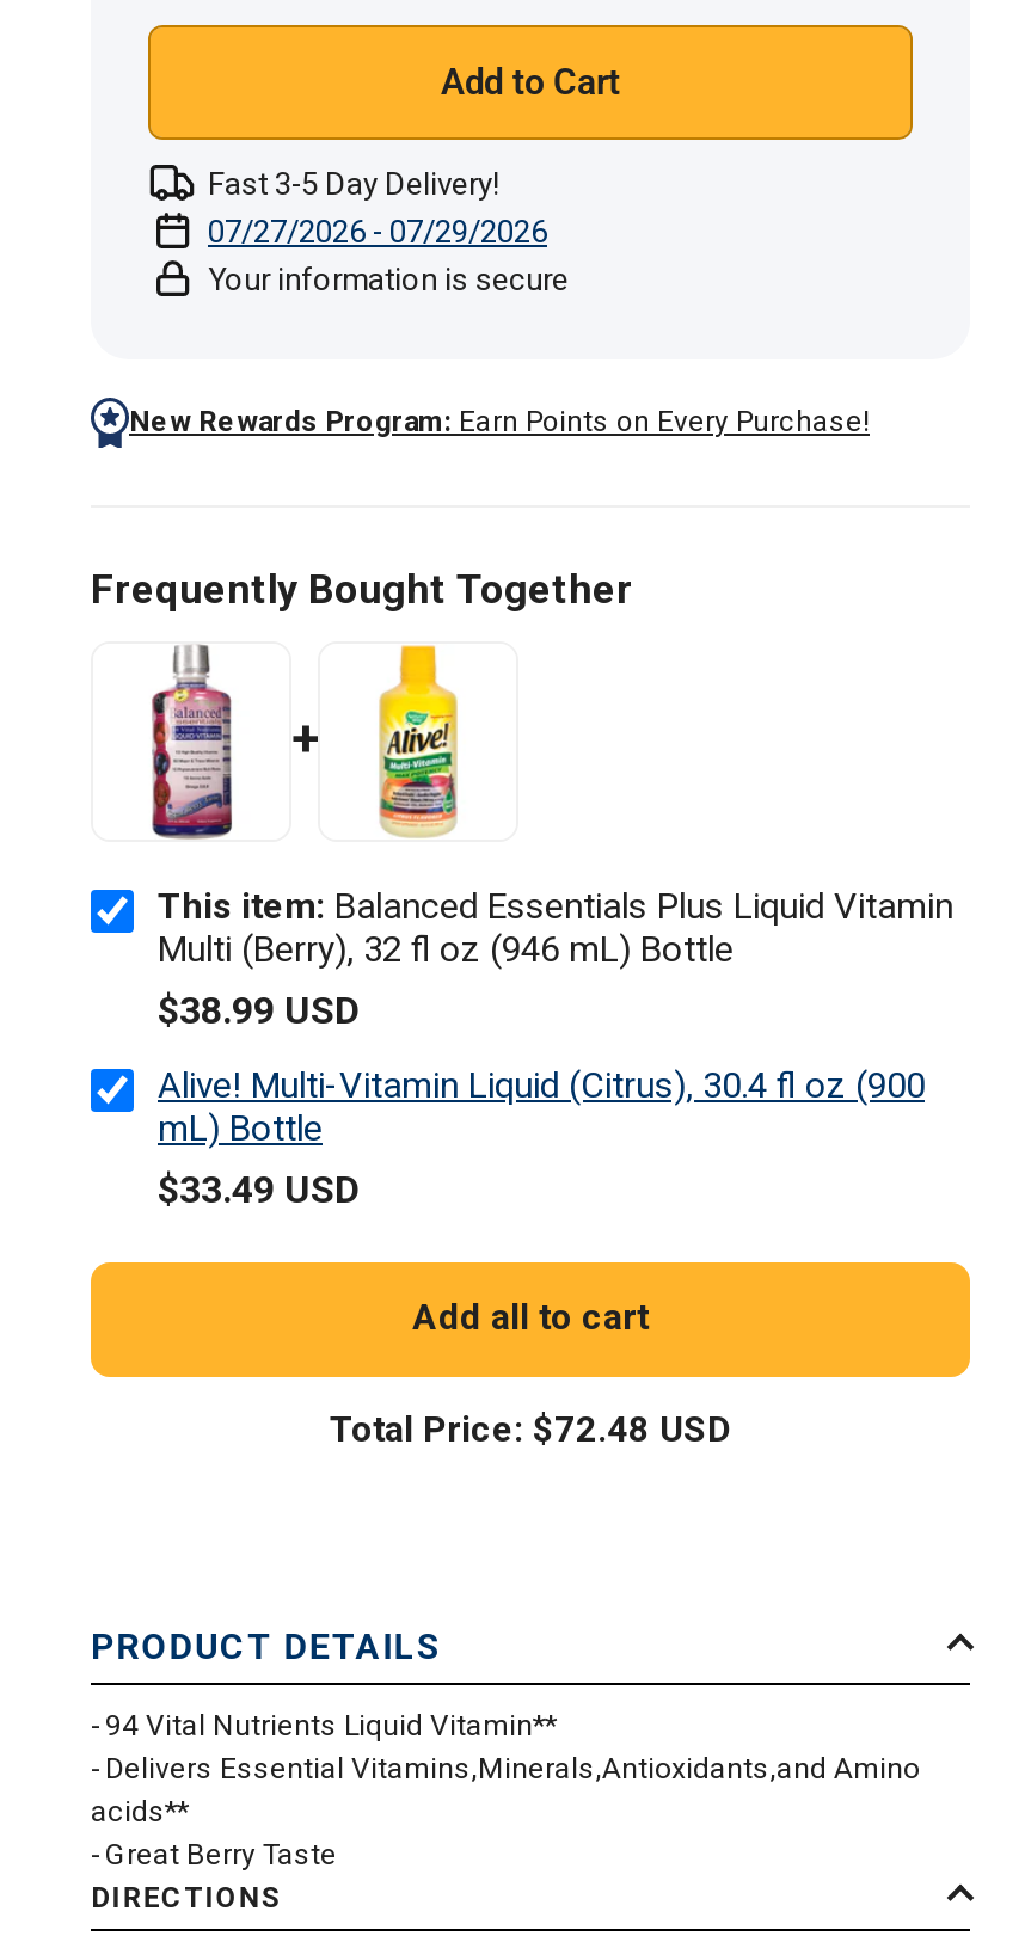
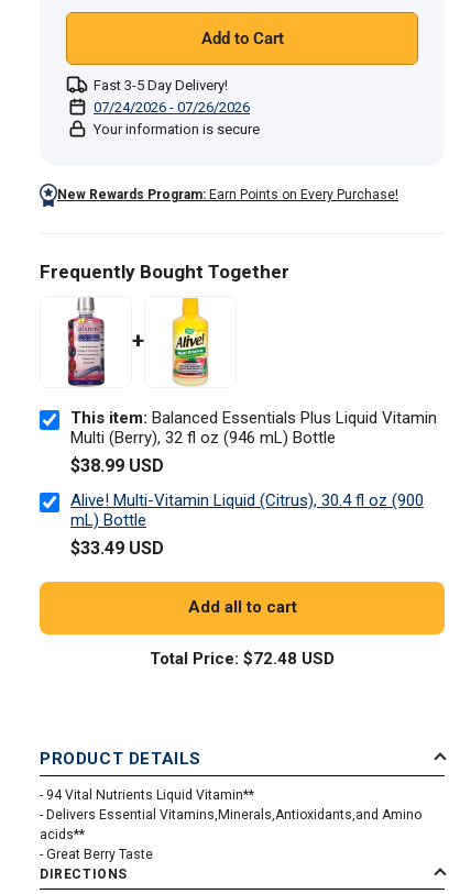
[208,213,547,248] 07/27/2026 - 07/29/2026 -> [94,98,250,115] 07/24/2026 - 07/26/2026

